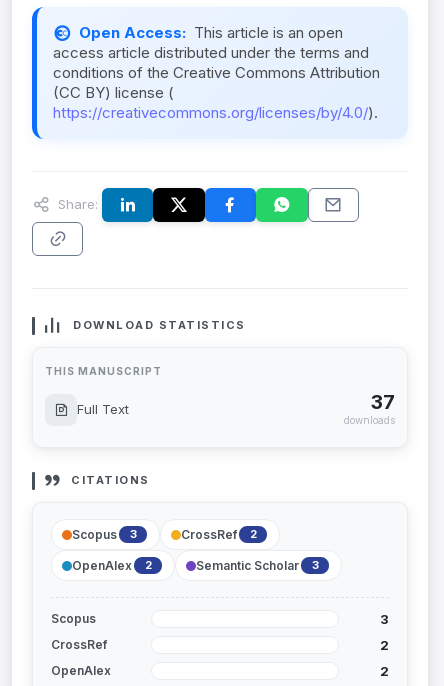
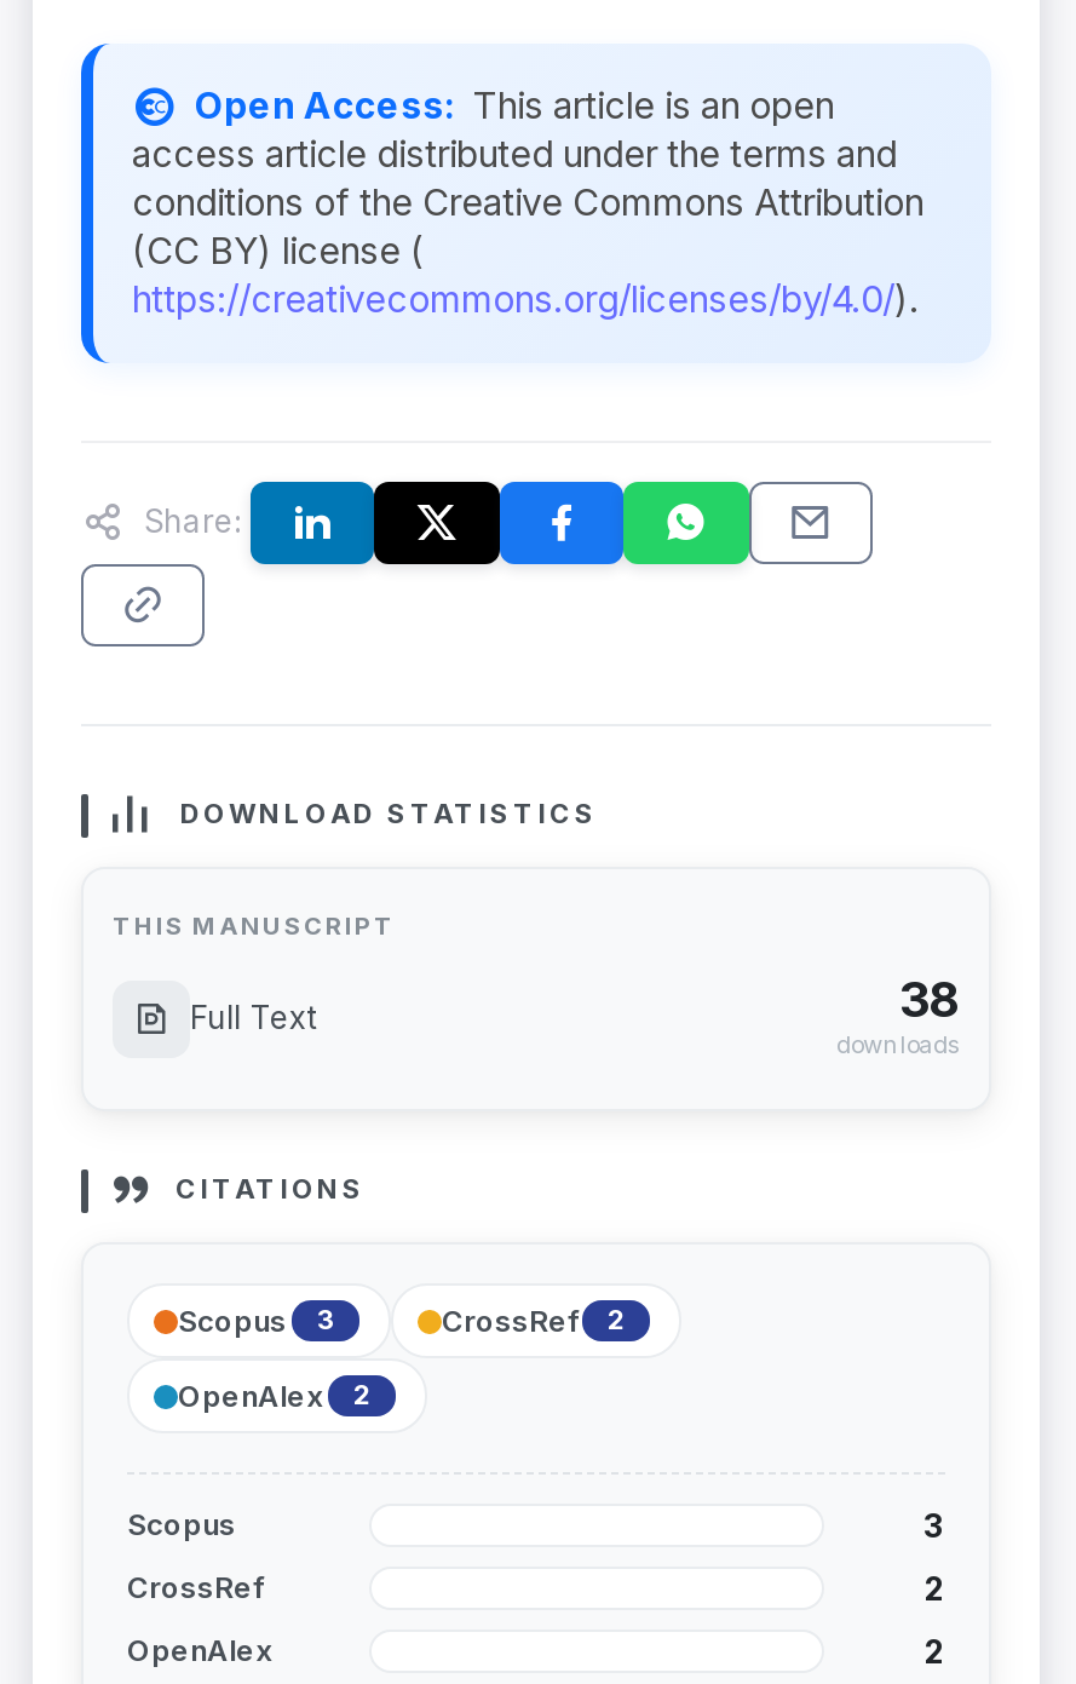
[371,390,395,414] 37 -> [899,972,960,1030] 38
[196,558,318,573] Semantic Scholar | 3 -> none

